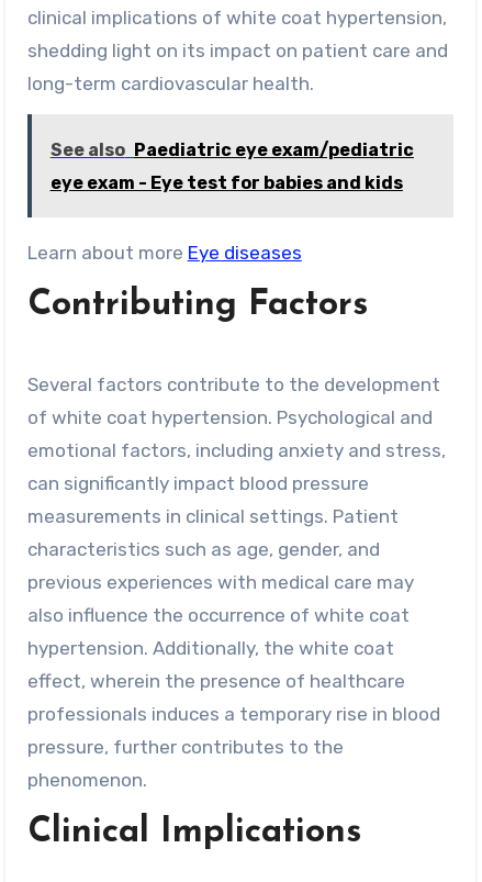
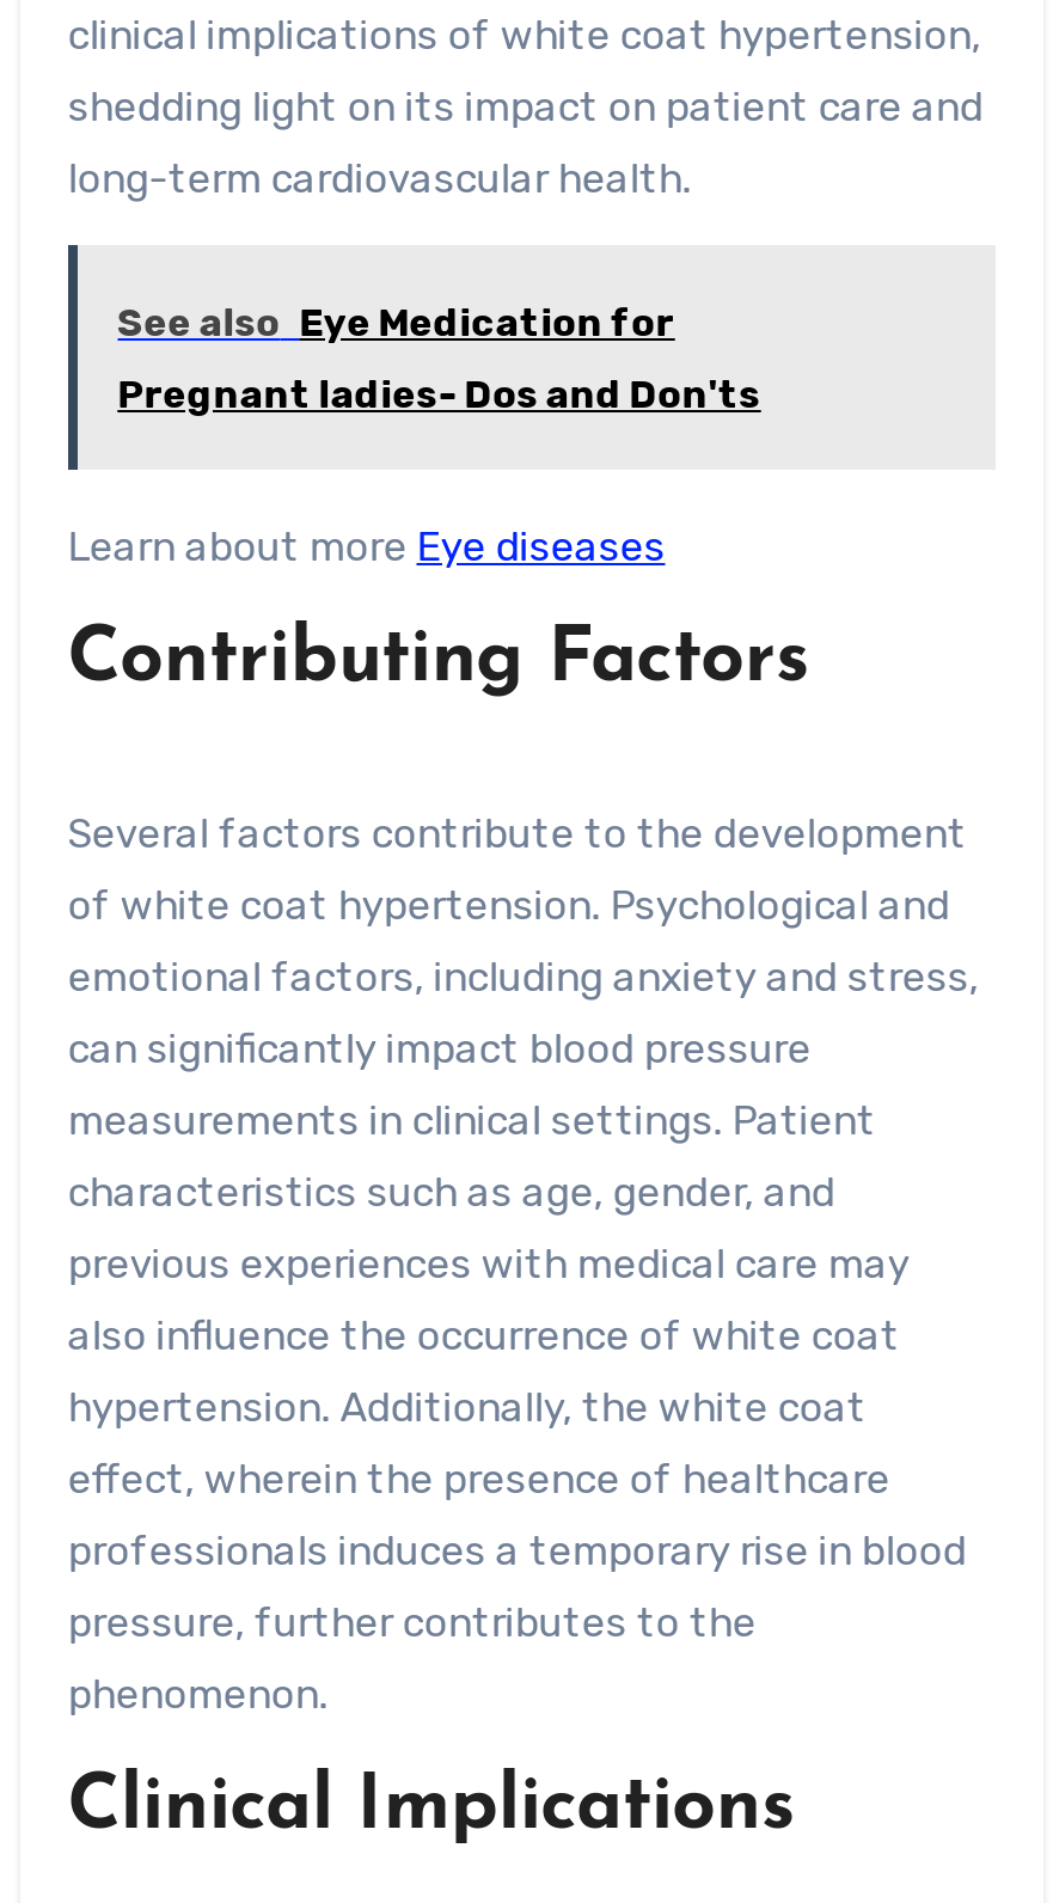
[50,139,414,160] See also Paediatric eye exam/pediatric -> [118,300,675,345] See also Eye Medication for
[50,172,403,193] eye exam - Eye test for babies and kids -> [118,371,761,417] Pregnant ladies- Dos and Don'ts

